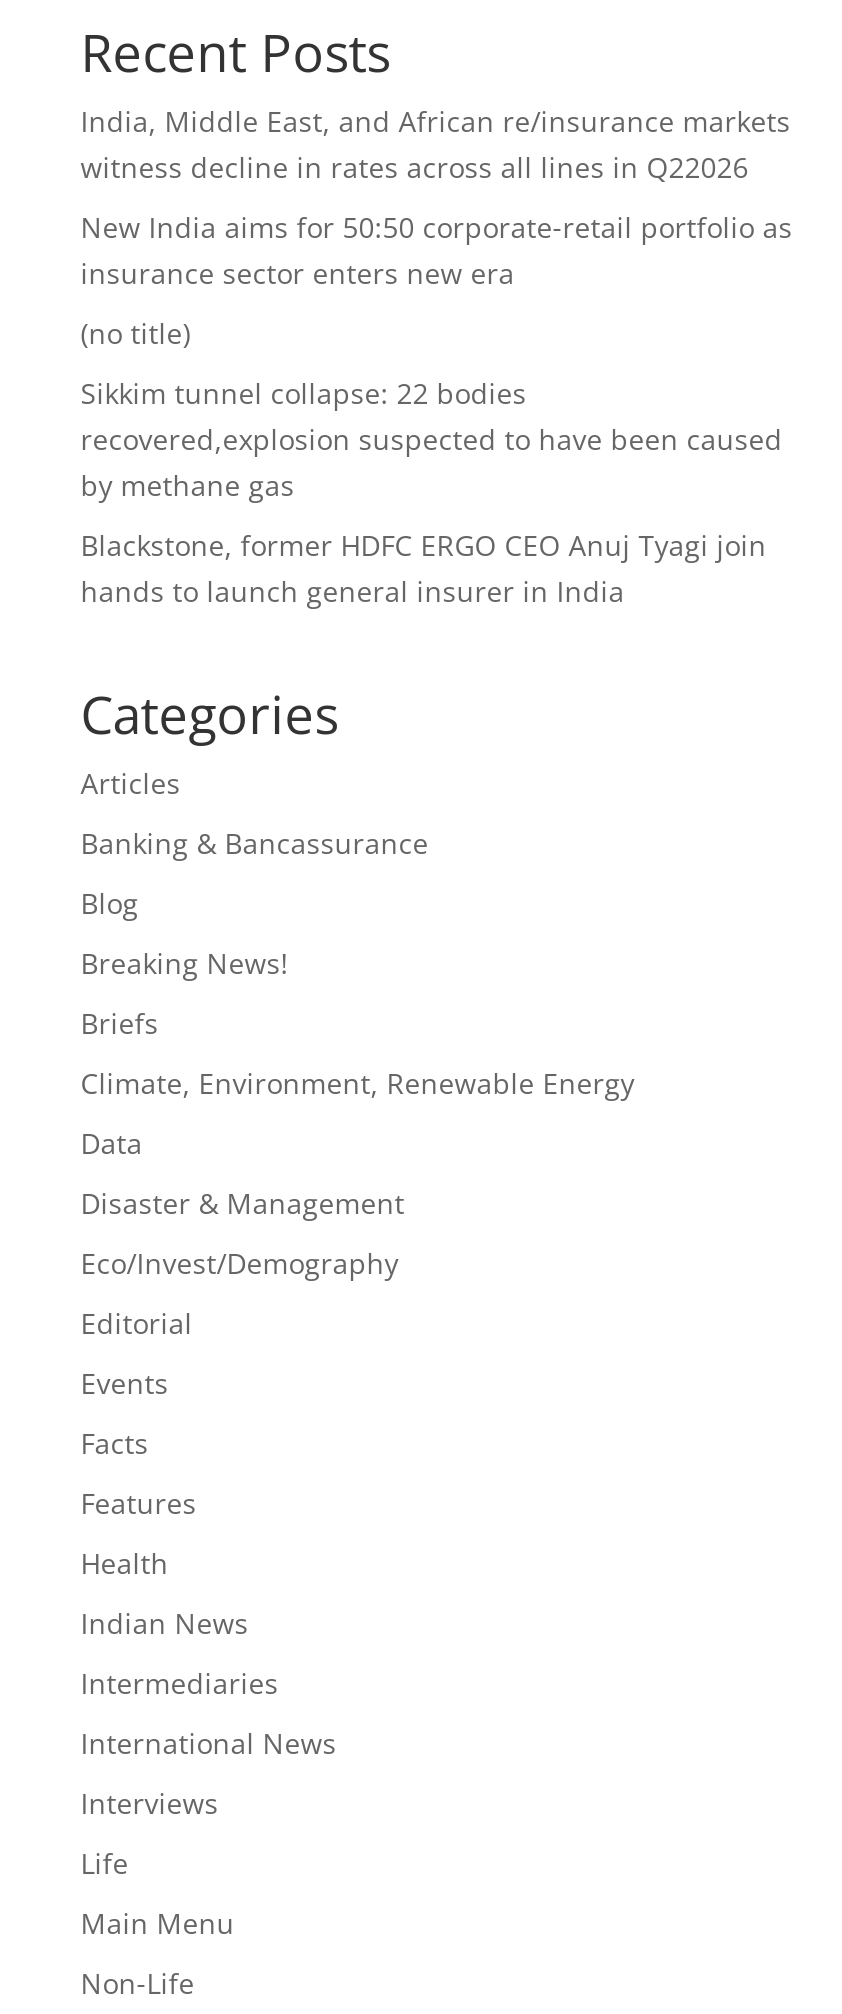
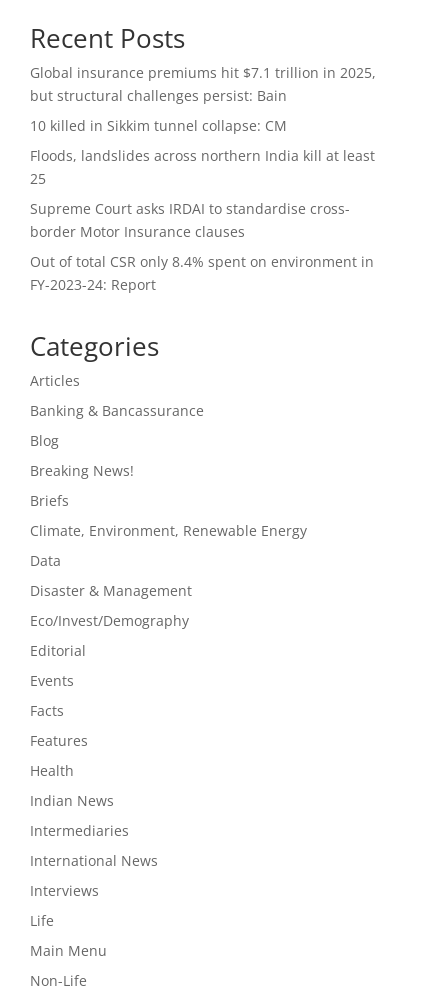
[81,102,791,186] India, Middle East, and African re/insurance markets | witness decline in rates across all lines in Q22026 -> [30,63,376,105] Global insurance premiums hit $7.1 trillion in 2025, | but structural challenges persist: Bain
[81,208,793,292] New India aims for 50:50 corporate-retail portfolio as | insurance sector enters new era -> [30,116,287,135] 10 killed in Sikkim tunnel collapse: CM
[81,314,191,352] (no title) -> [30,146,375,188] Floods, landslides across northern India kill at least | 25
[81,374,783,504] Sikkim tunnel collapse: 22 bodies | recovered,explosion suspected to have been caused | by methane gas -> [30,199,350,241] Supreme Court asks IRDAI to standardise cross- | border Motor Insurance clauses
[81,526,767,610] Blackstone, former HDFC ERGO CEO Anuj Tyagi join | hands to launch general insurer in India -> [30,252,374,294] Out of total CSR only 8.4% spent on environment in | FY-2023-24: Report

